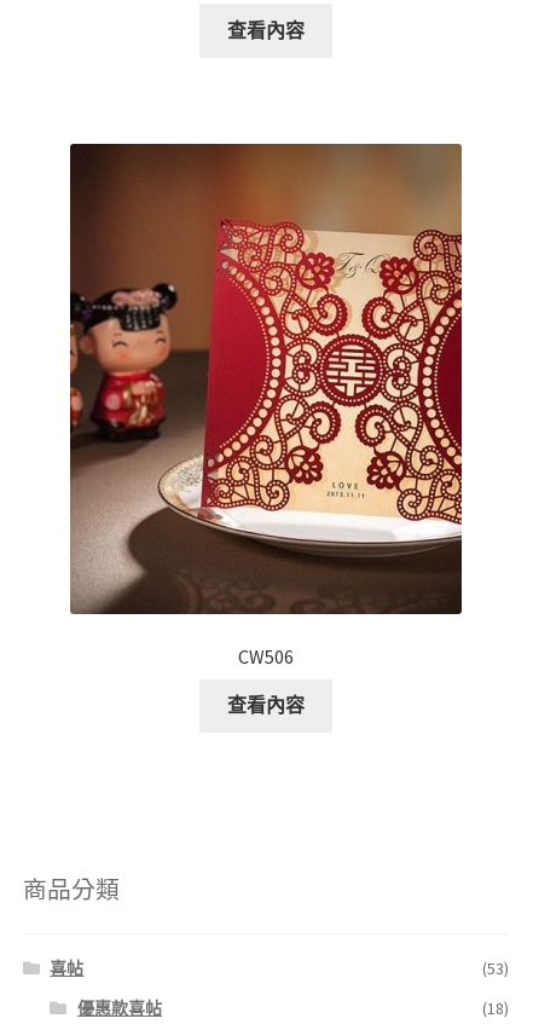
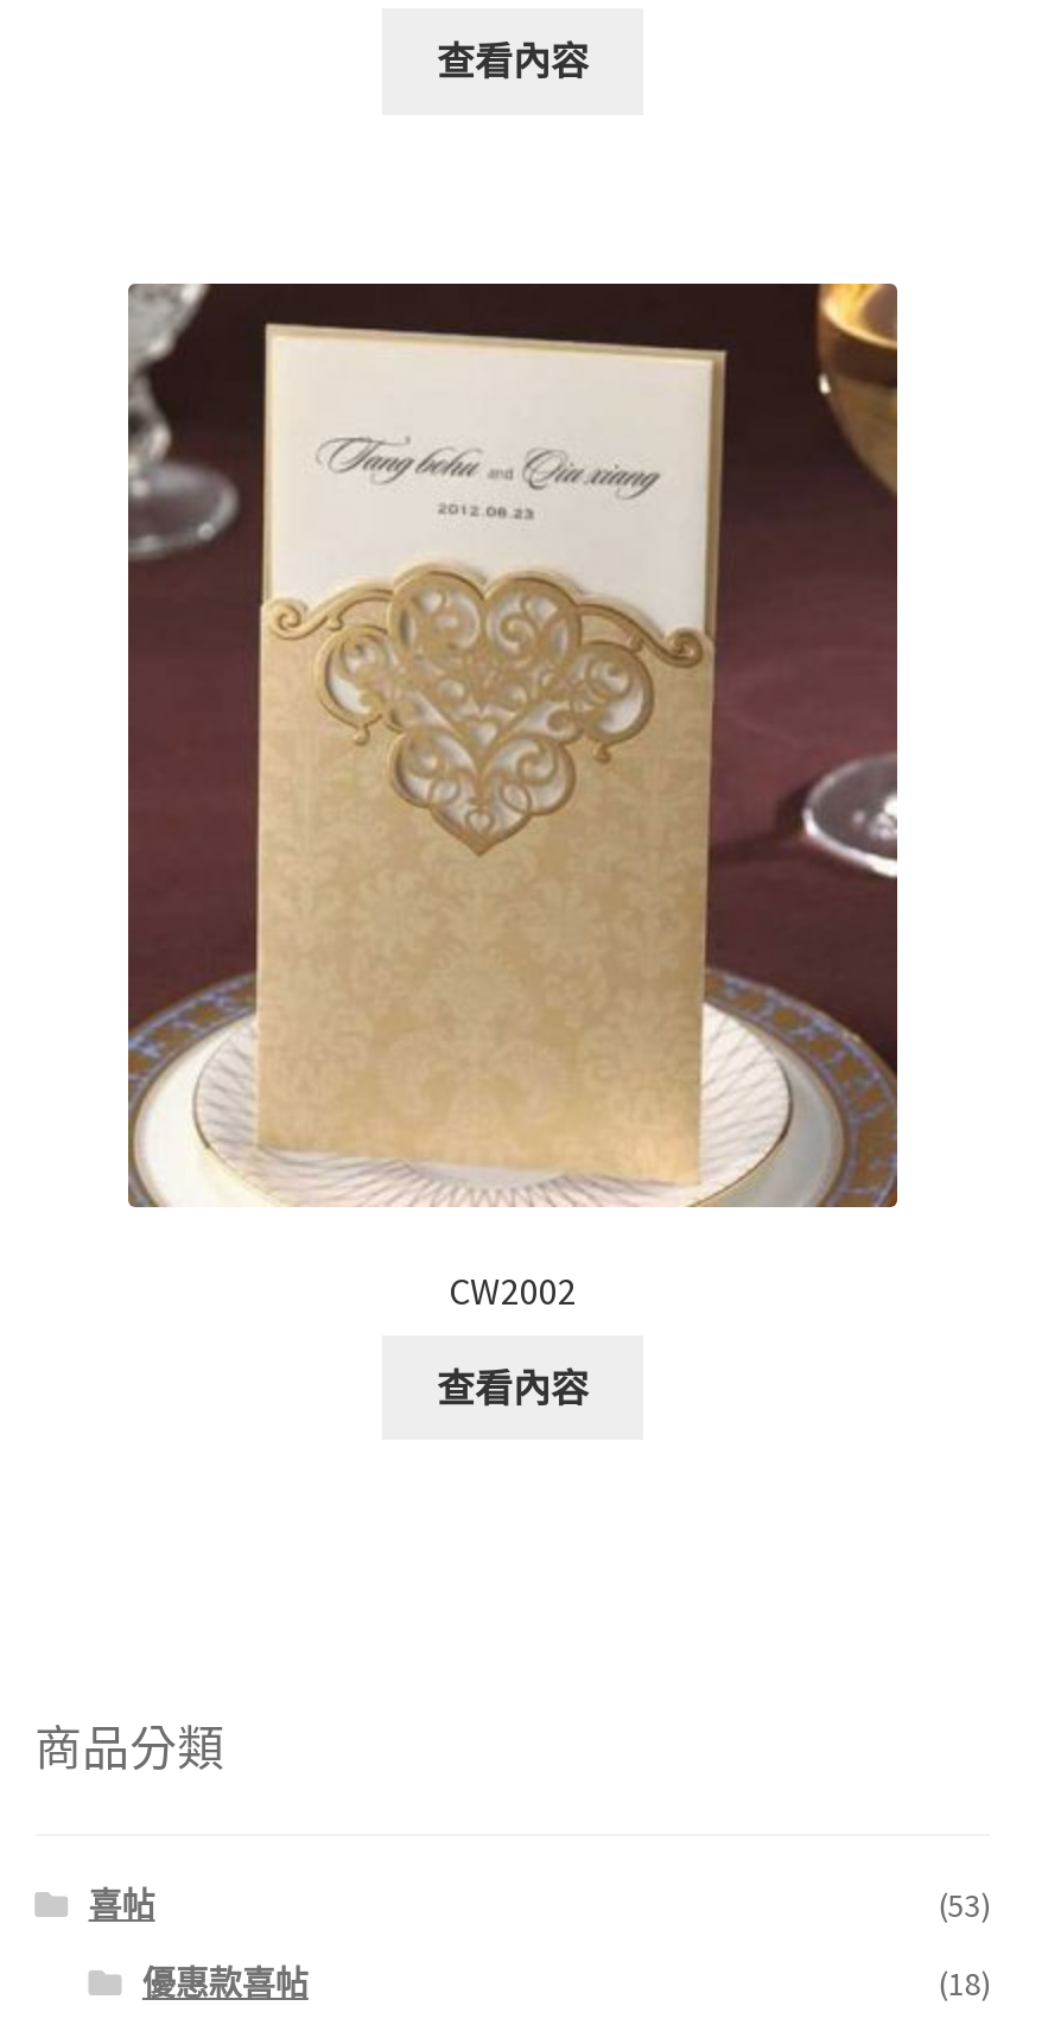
[70,143,463,668] [image] | CW506 -> [126,281,900,1314] [image] | CW2002

